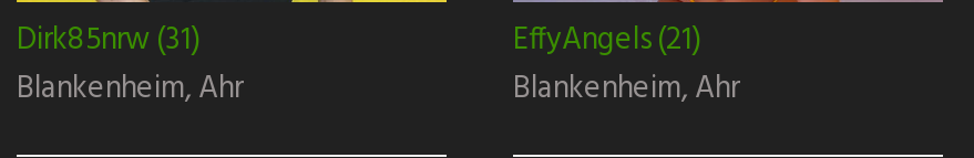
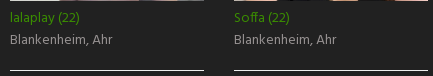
[17,15,201,66] Dirk85nrw (31) -> [10,7,80,30] lalaplay (22)
[513,15,701,66] EffyAngels (21) -> [234,7,290,30] Soffa (22)

